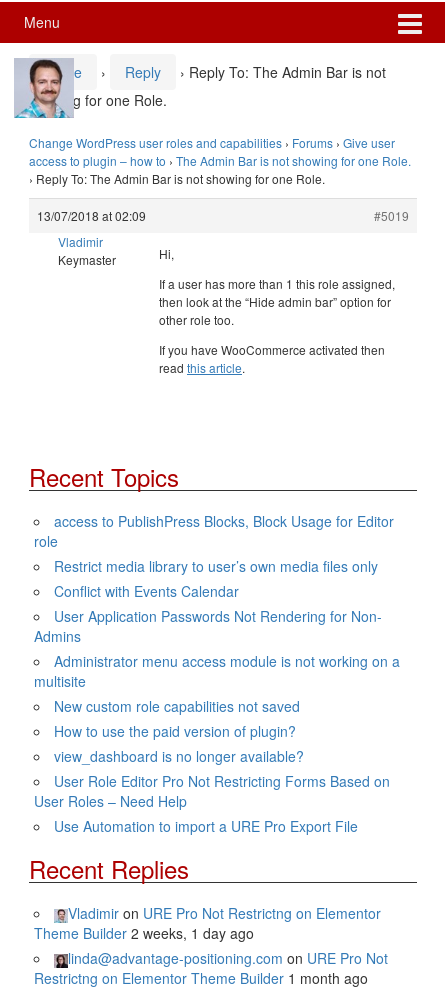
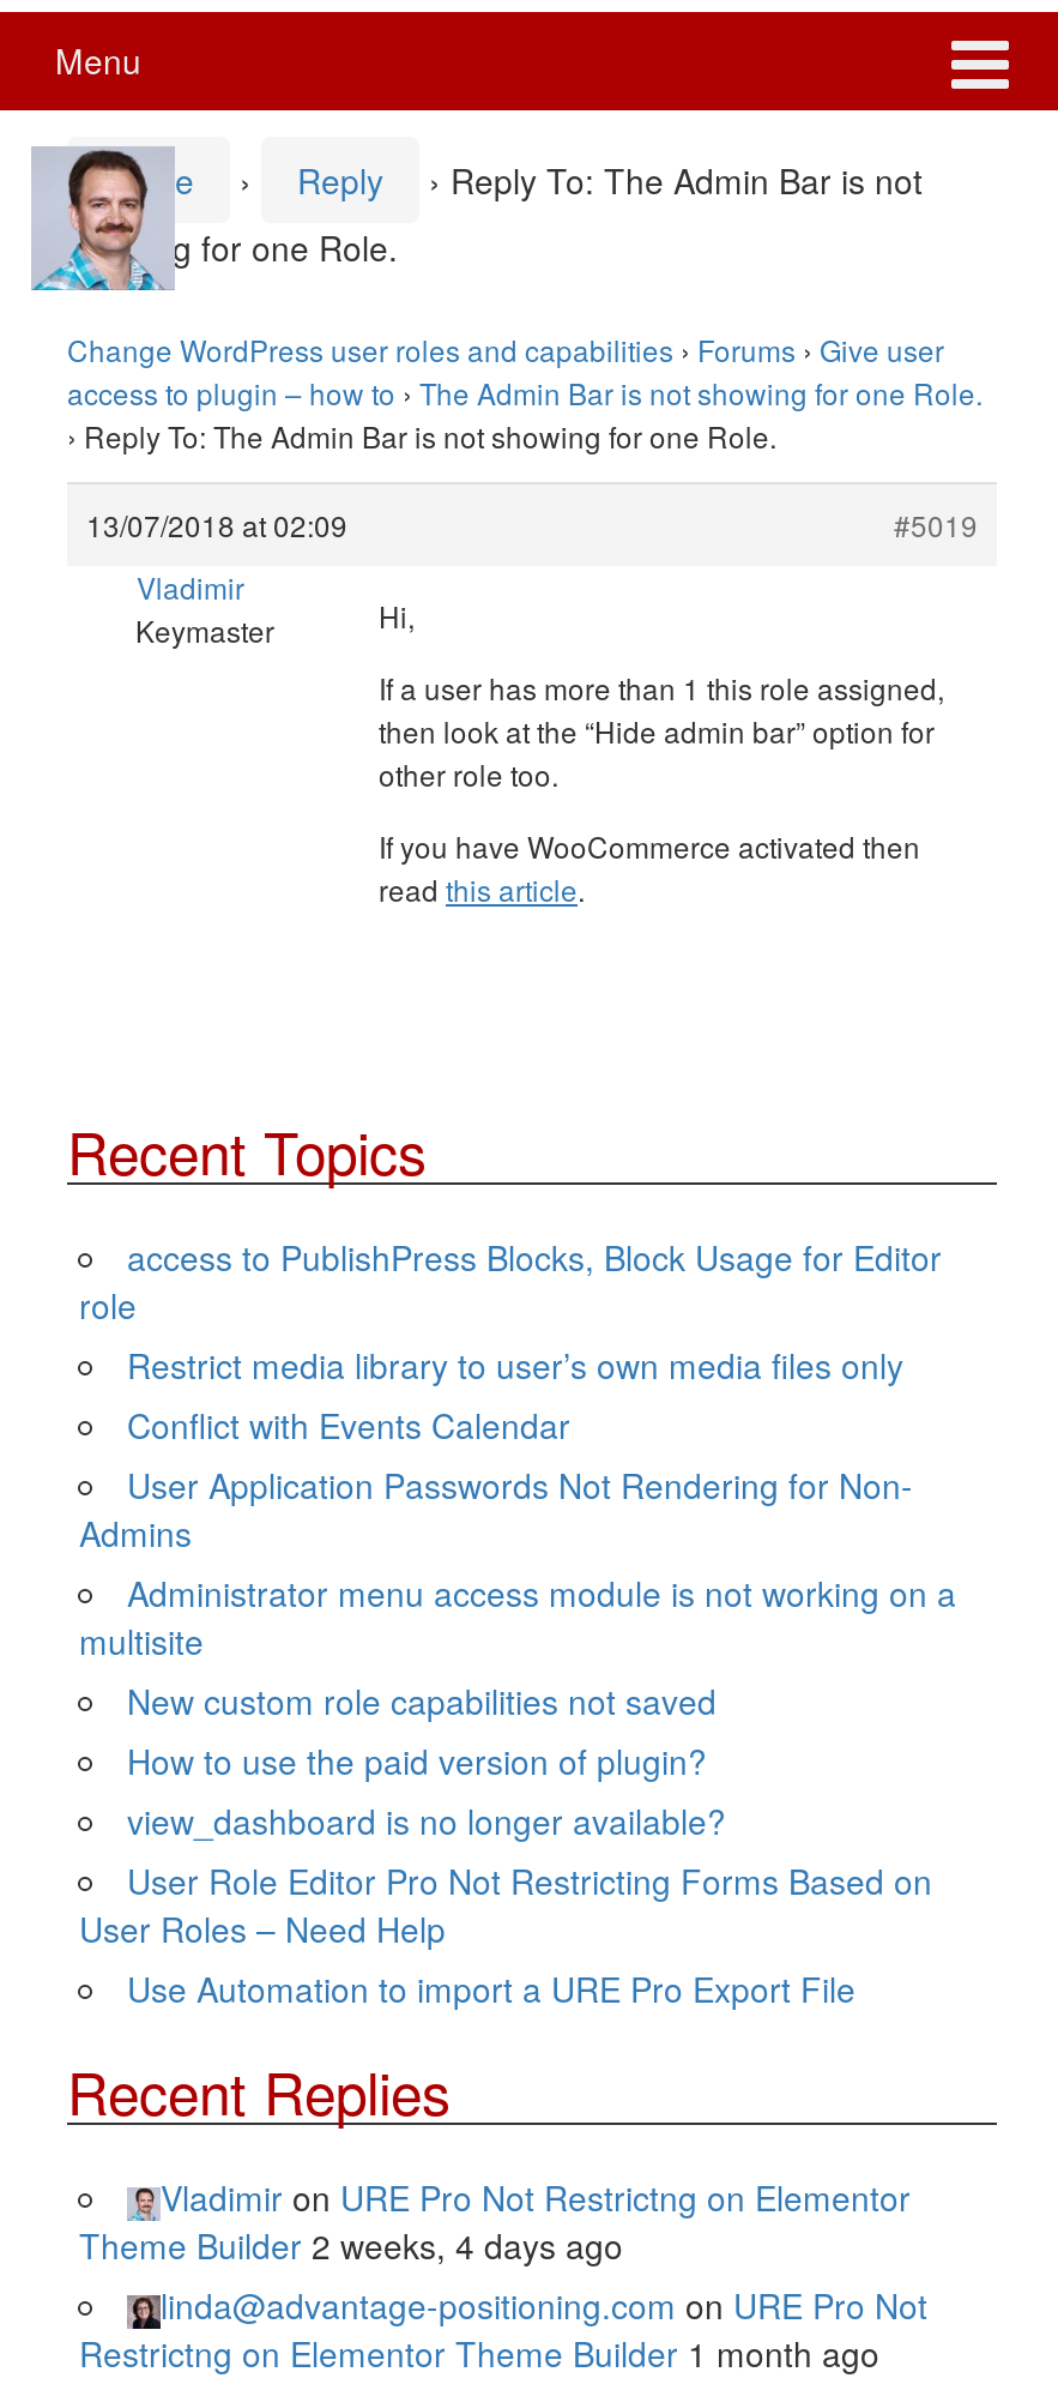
[34,923,254,943] Theme Builder 2 weeks, 1 day ago -> [79,2222,623,2270] Theme Builder 2 weeks, 4 days ago

